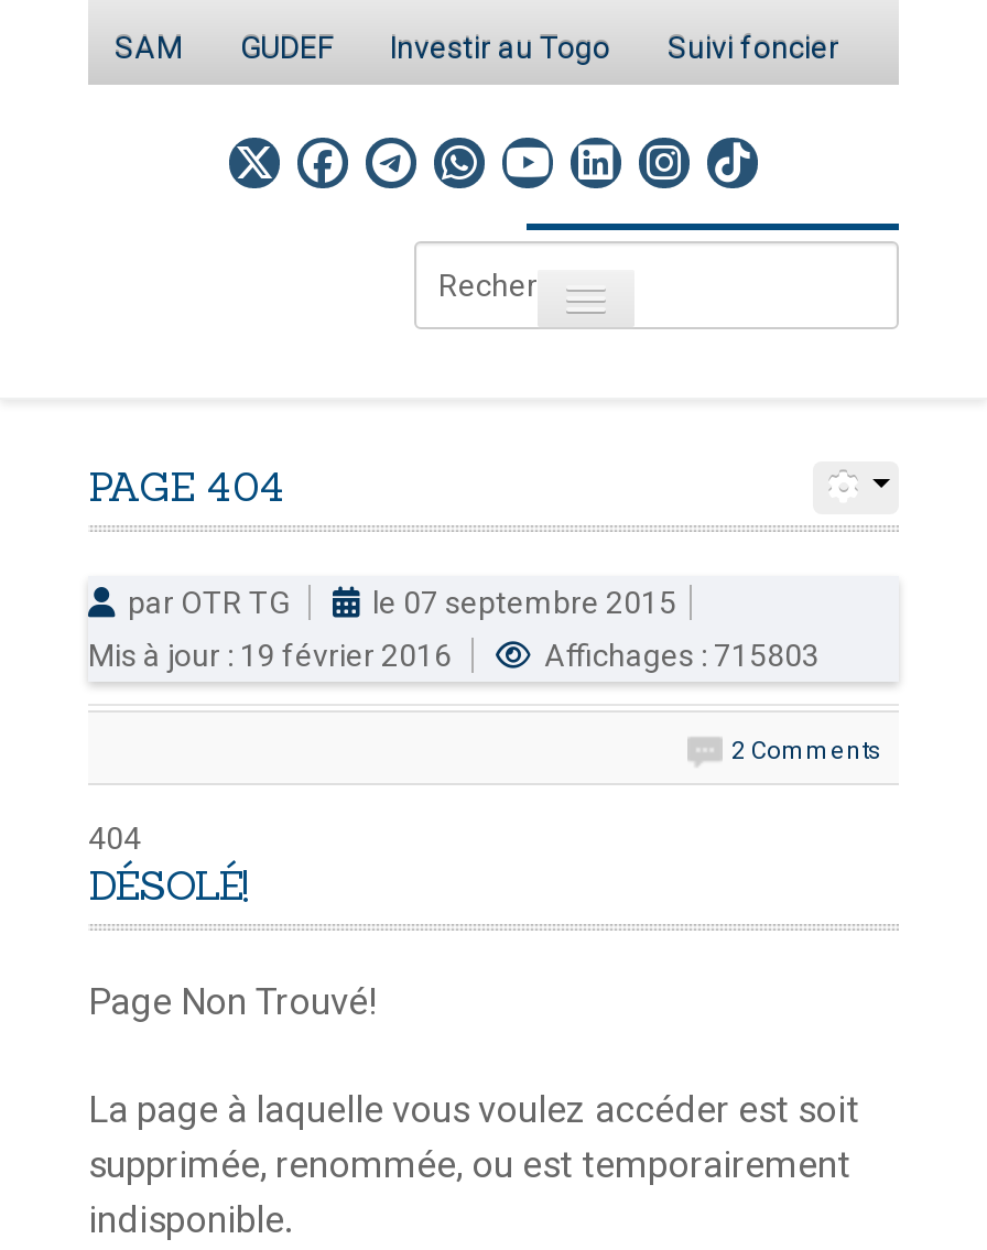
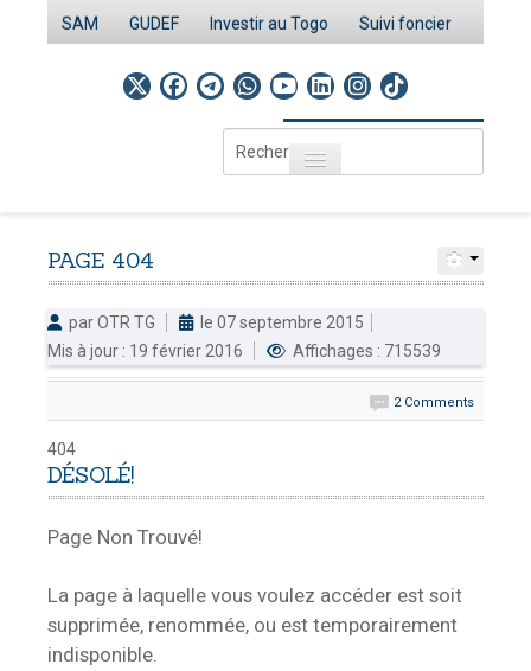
[538,638,820,673] Affichages : 715803 -> [289,341,441,360] Affichages : 715539

